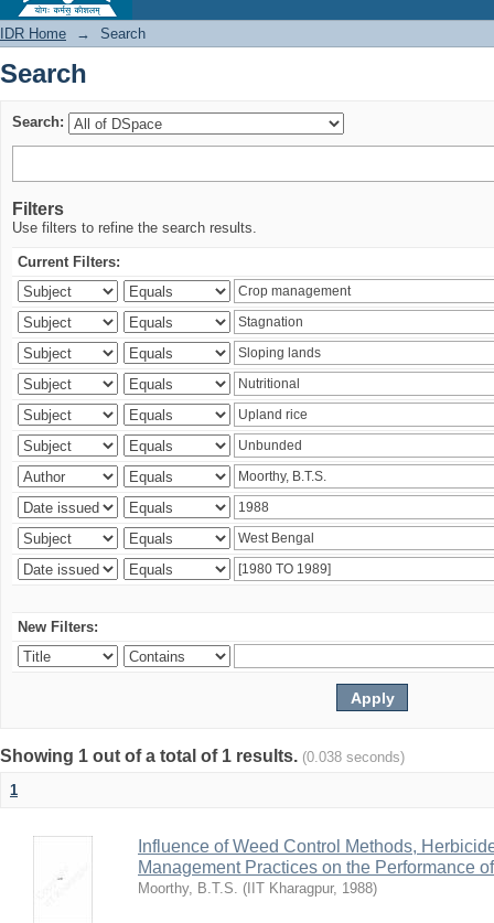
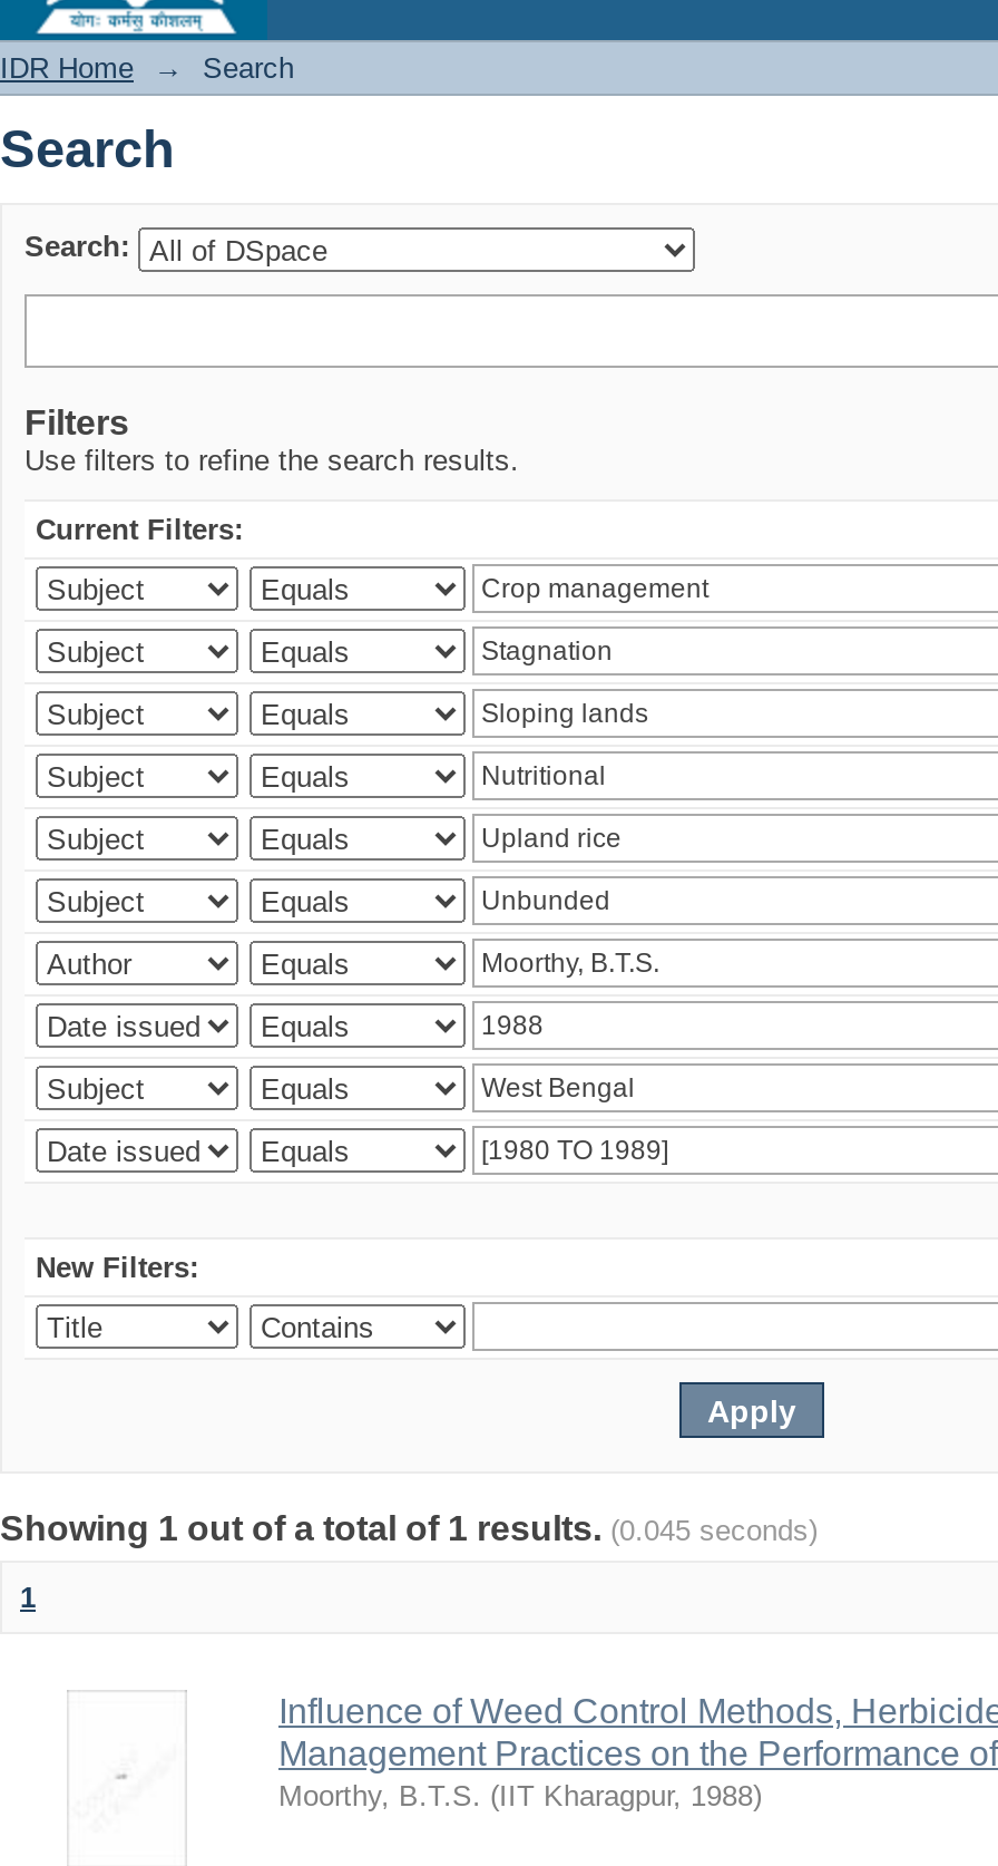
[0,747,405,765] Showing 1 out of a total of 1 results. (0.038 seconds) -> [0,1509,818,1547] Showing 1 out of a total of 1 results. (0.045 seconds)

